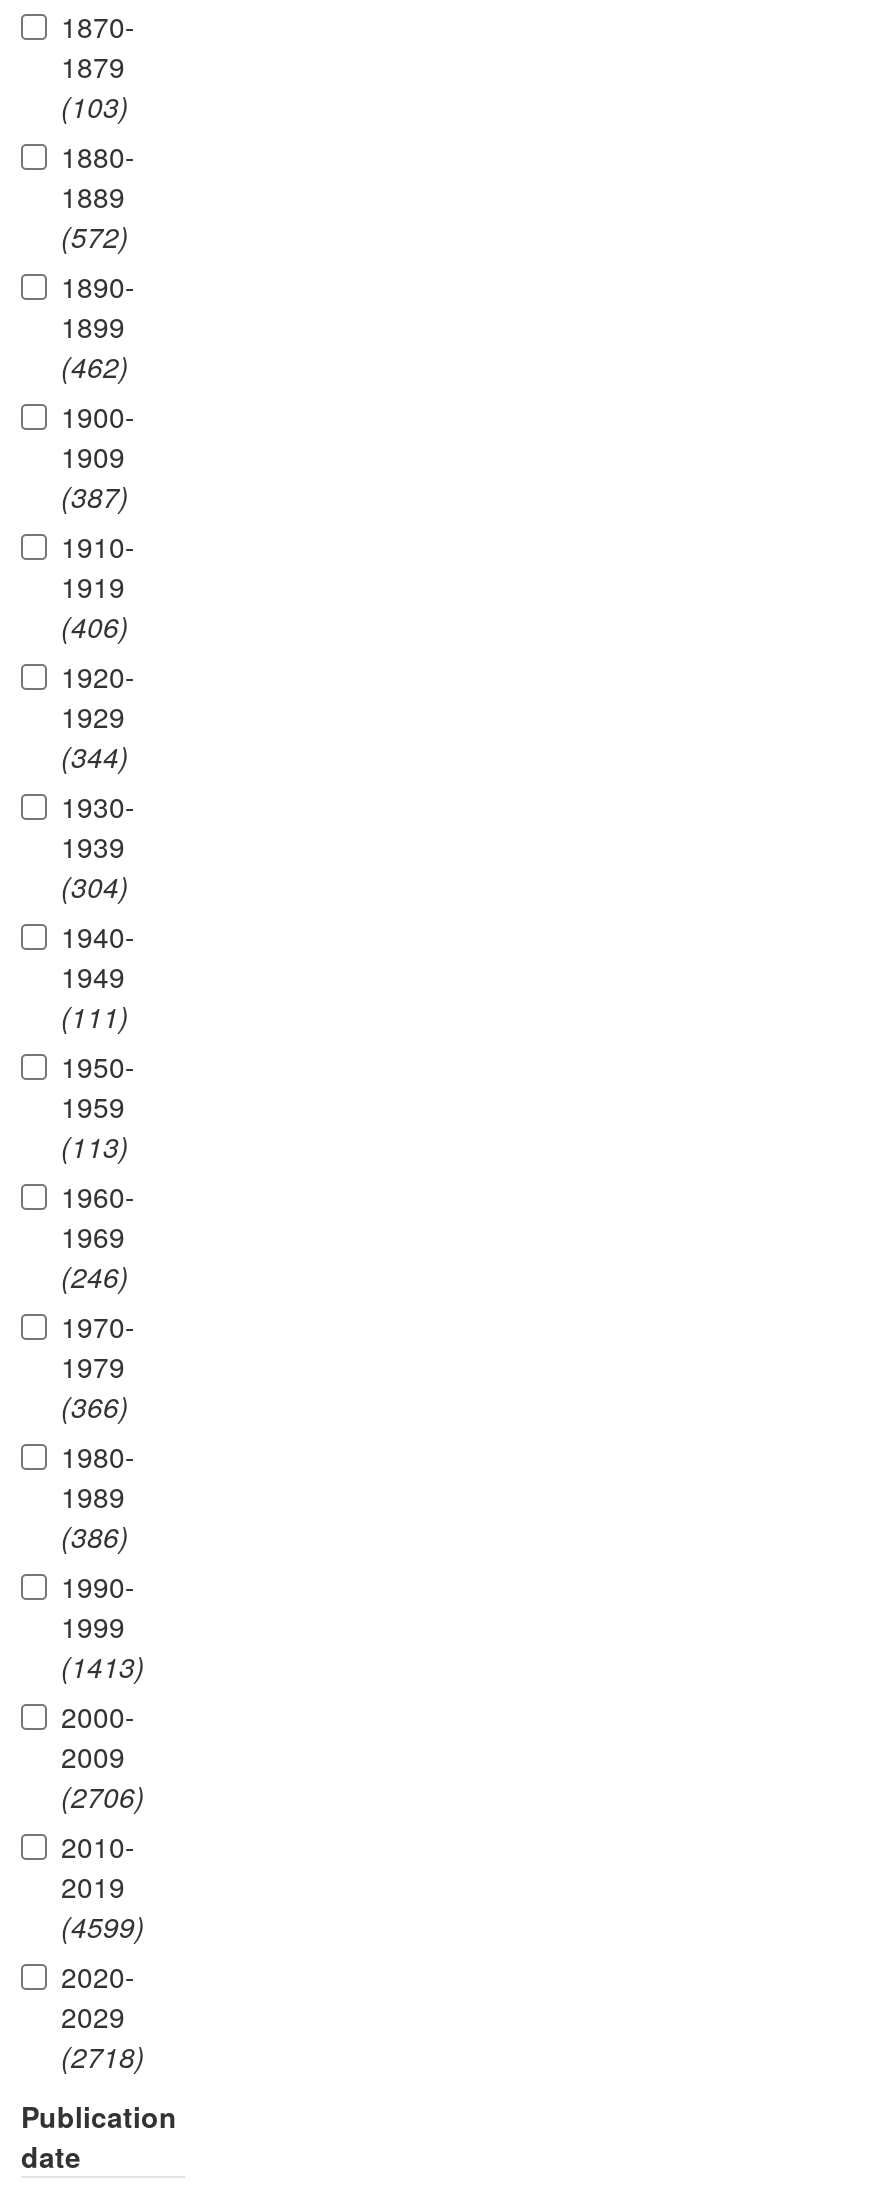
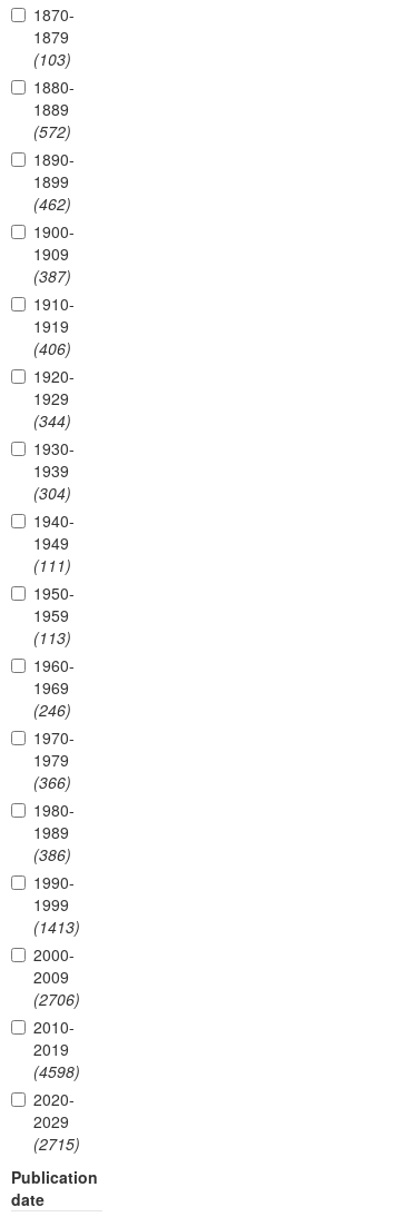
[61,1906,145,1946] (4599) -> [33,1060,80,1082] (4598)
[61,2036,145,2076] (2718) -> [33,1132,80,1155] (2715)

